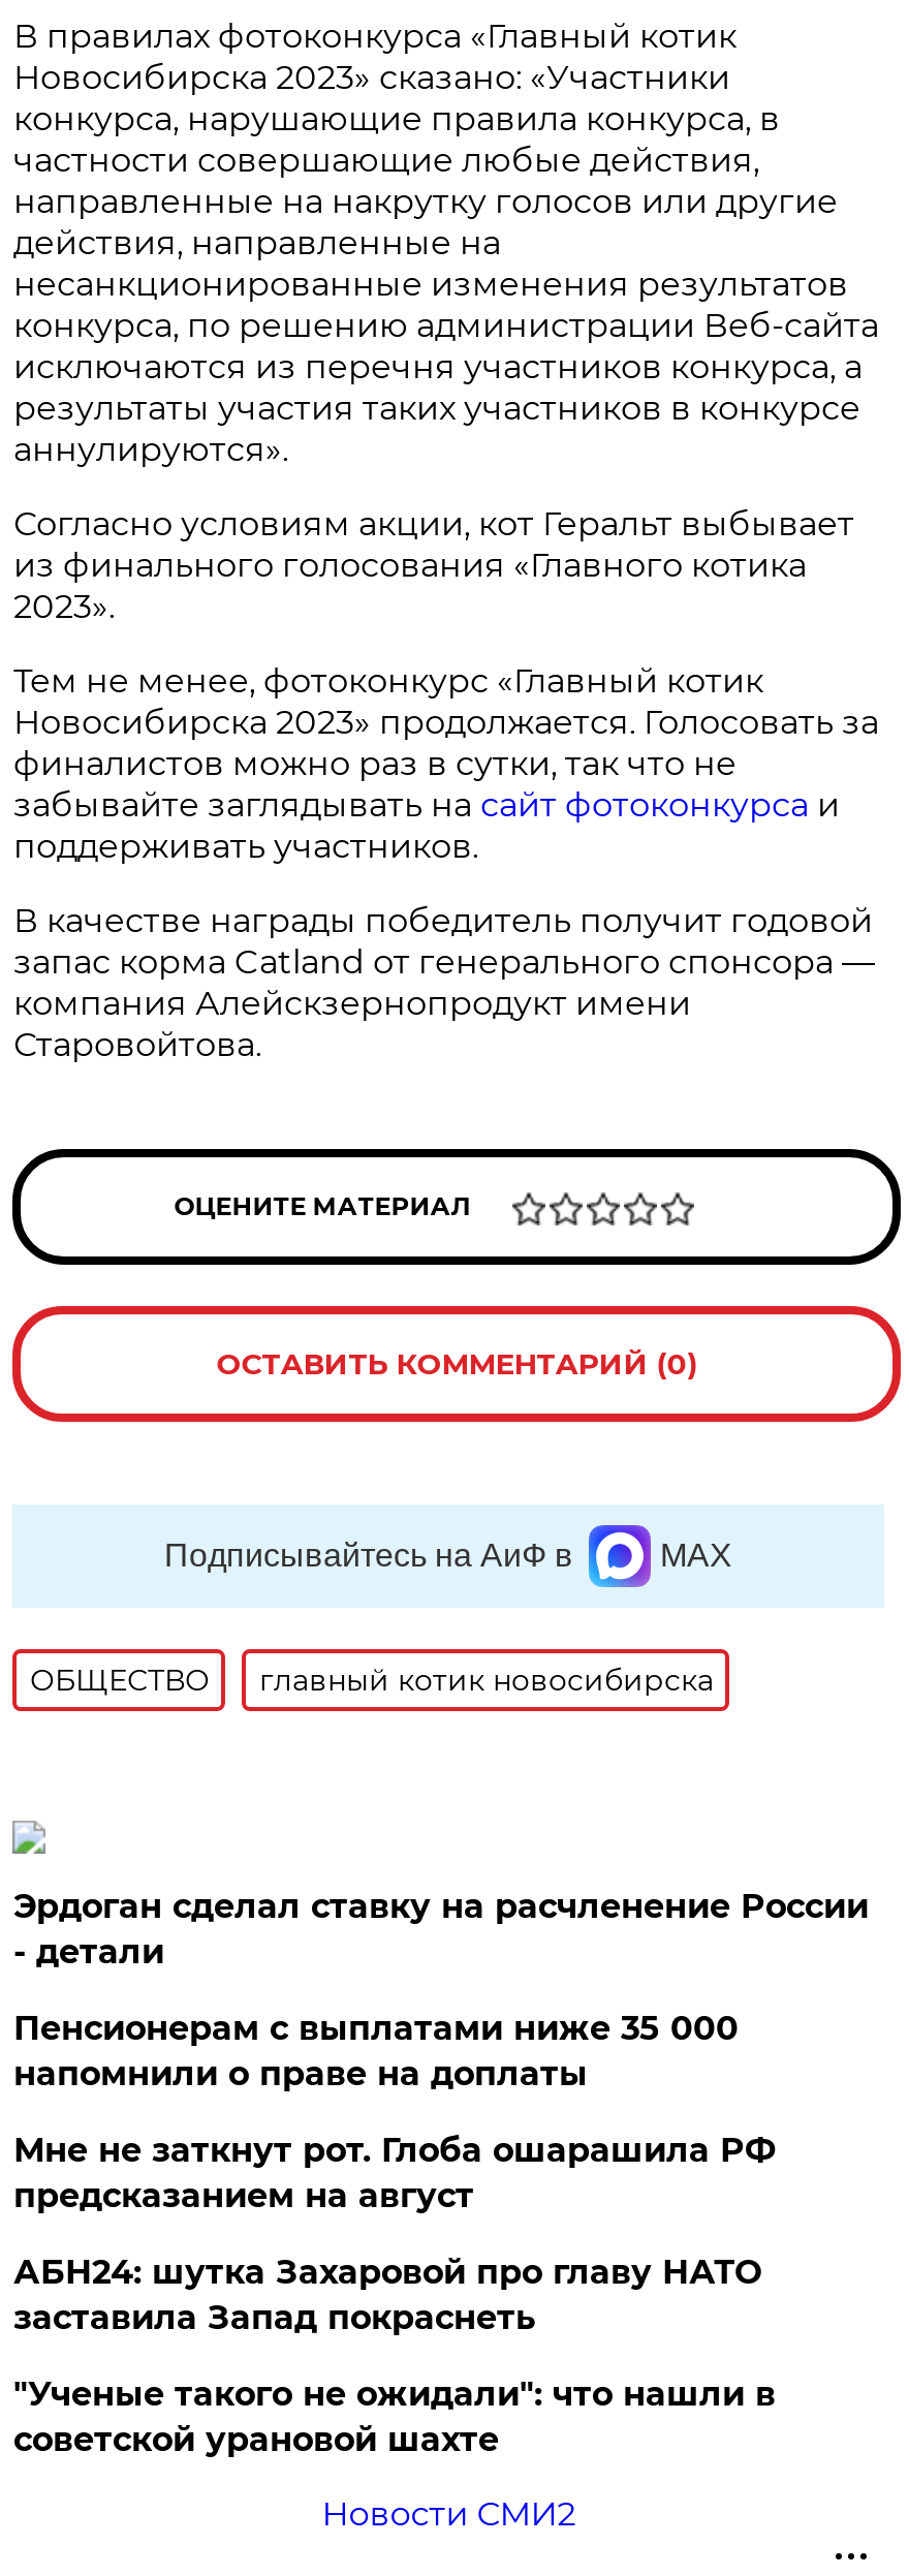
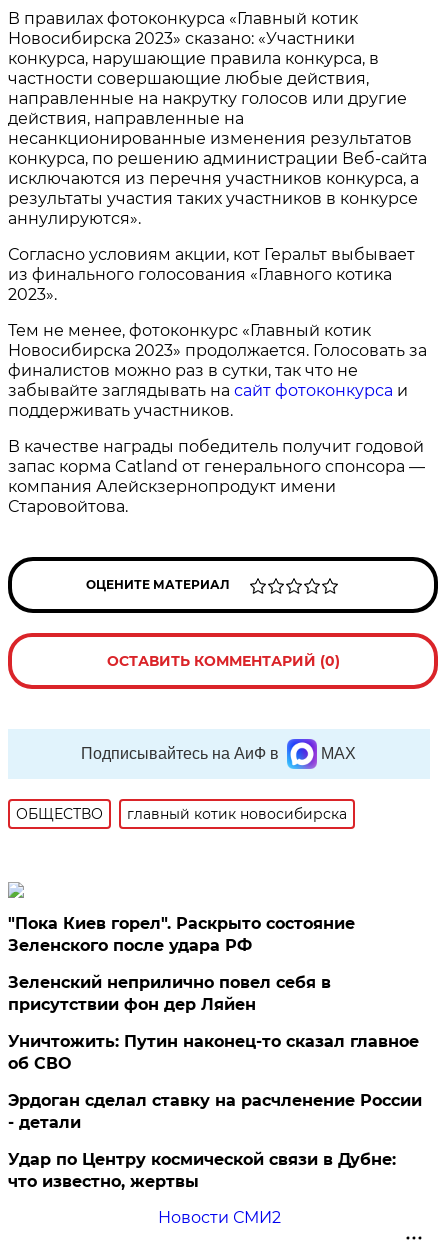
none -> [8,914,419,1073] "Пока Киев горел". Раскрыто состояние | Зеленского после удара РФ | Зеленский неприлично повел cебя в | присутствии фон дер Ляйен | Уничтожить: Путин наконец-то сказал главное | об СВО
moved [13,1887,869,1972] -> [8,1091,422,1132]: Эрдоган сделал ставку на расчленение России | - детали
[13,2009,776,2459] Пенсионерам с выплатами ниже 35 000 | напомнили о праве на доплаты | Мне не заткнут рот. Глоба ошарашила РФ | предсказанием на август | АБН24: шутка Захаровой про главу НАТО | заставила Запад покраснеть | "Ученые такого не ожидали": что нашли в | советской урановой шахте -> [8,1150,396,1191] Удар по Центру космической связи в Дубне: | что известно, жертвы

